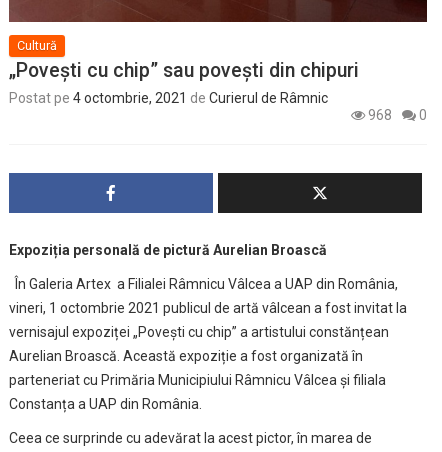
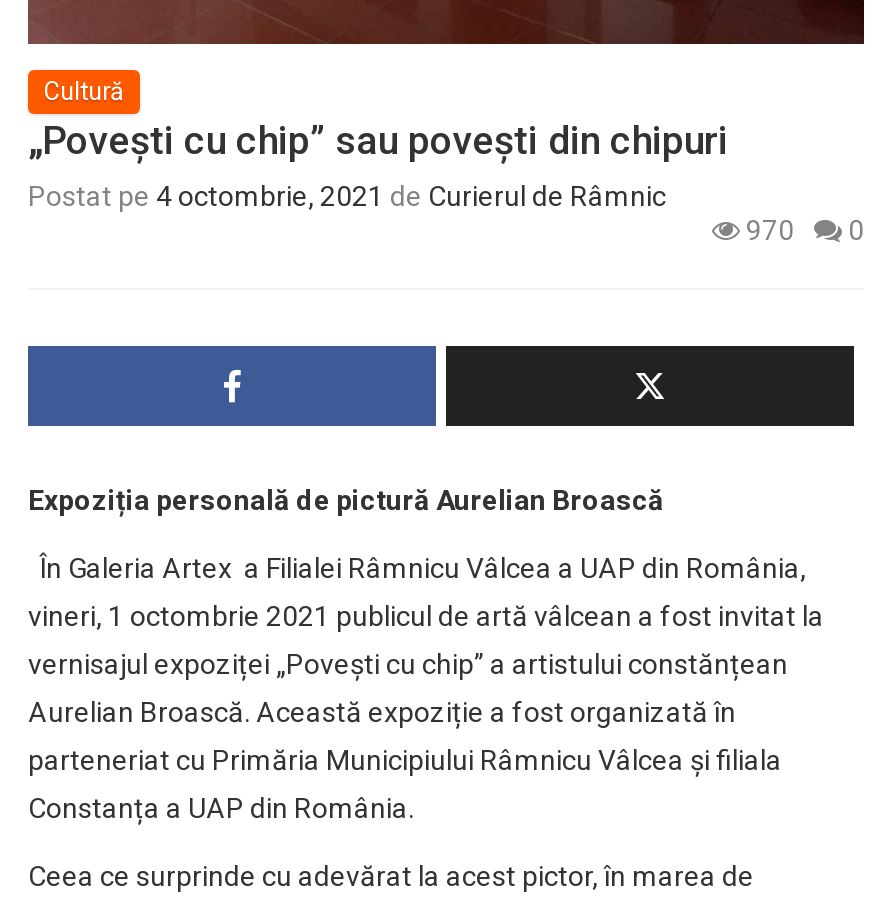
[365,107,427,123] 968 0 -> [740,214,864,246] 970 0

